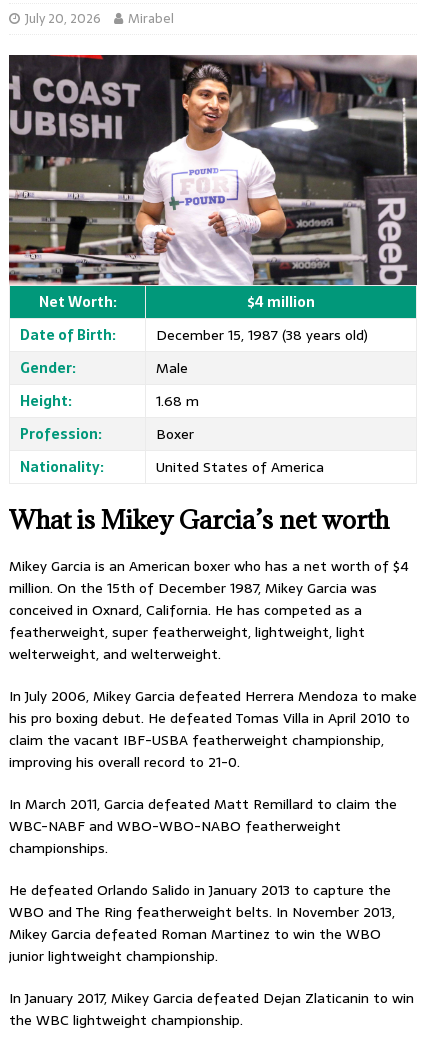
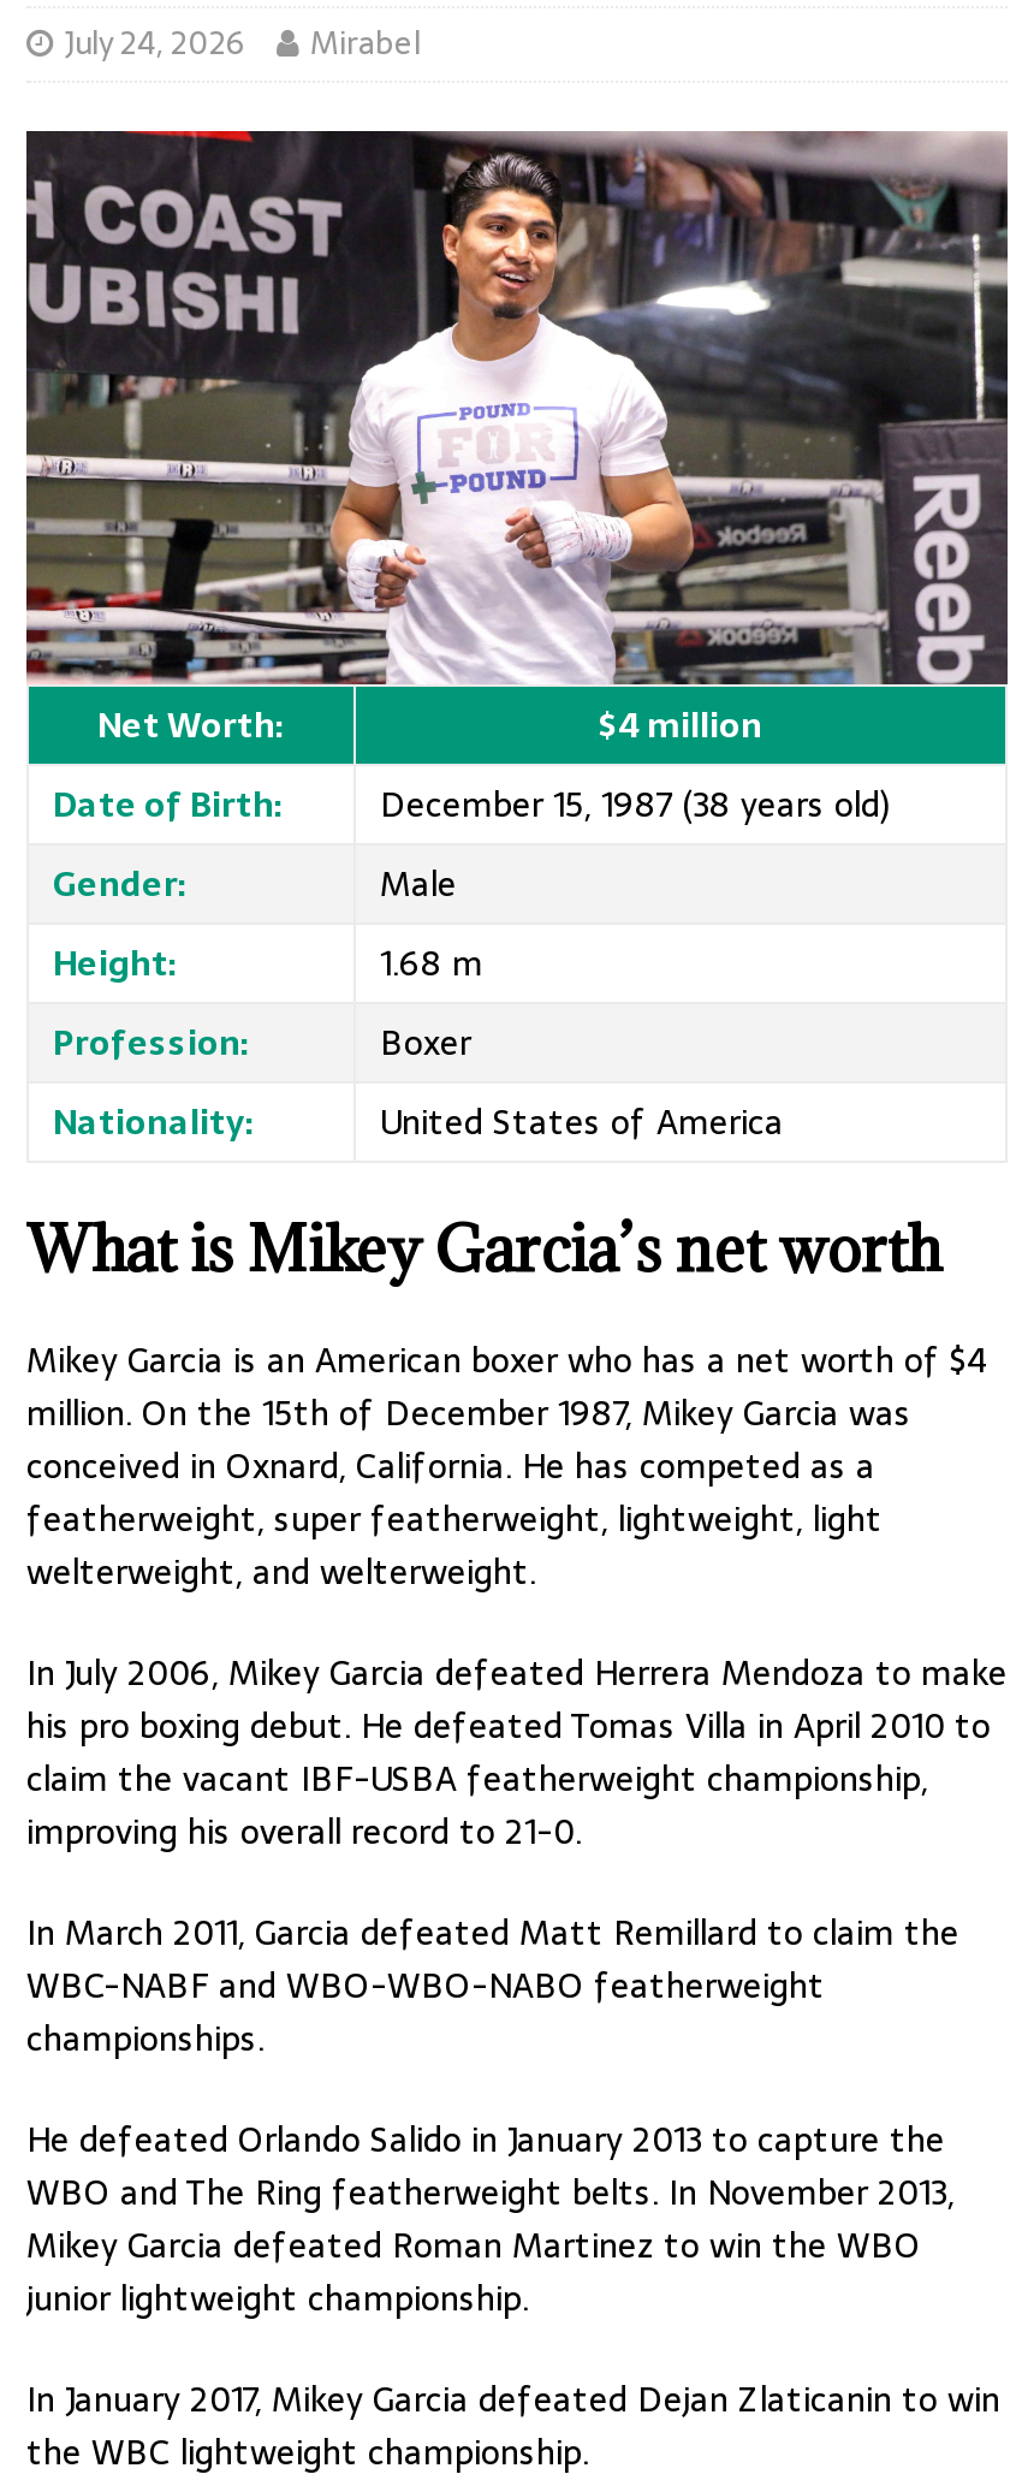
[25,8,174,29] July 20, 2026 Mirabel -> [65,18,421,69] July 24, 2026 Mirabel

